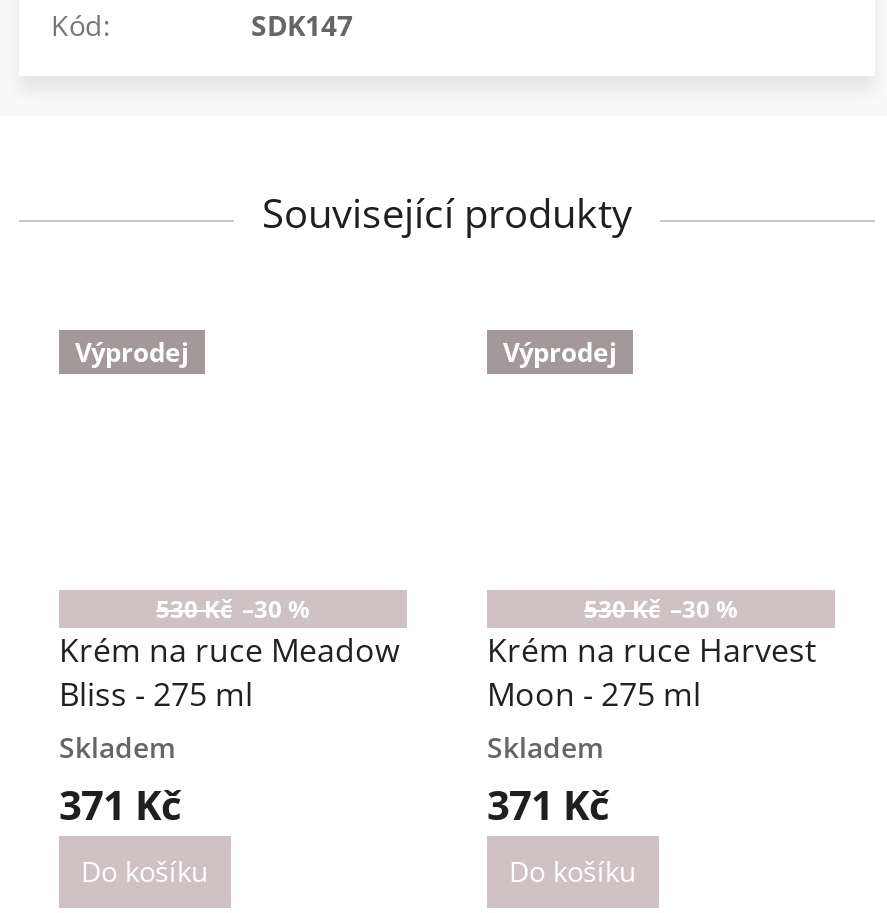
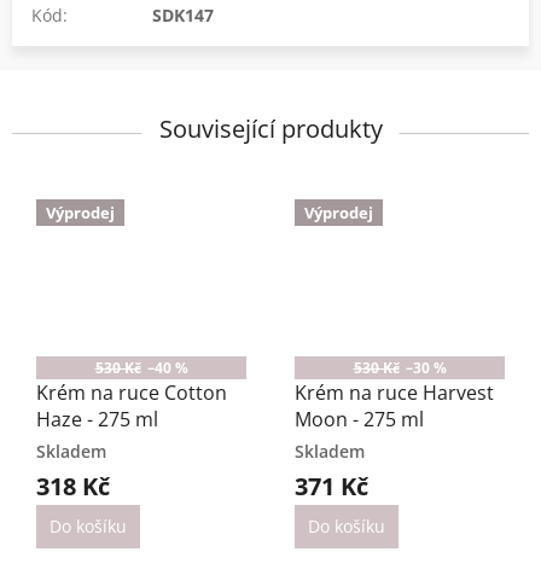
[156,593,310,627] 530 Kč –30 % -> [95,358,188,379] 530 Kč –40 %
[59,629,399,673] Krém na ruce Meadow -> [36,380,227,406] Krém na ruce Cotton
[59,673,253,717] Bliss - 275 ml -> [36,406,158,433] Haze - 275 ml
[59,779,181,833] 371 Kč -> [36,470,110,503] 318 Kč

